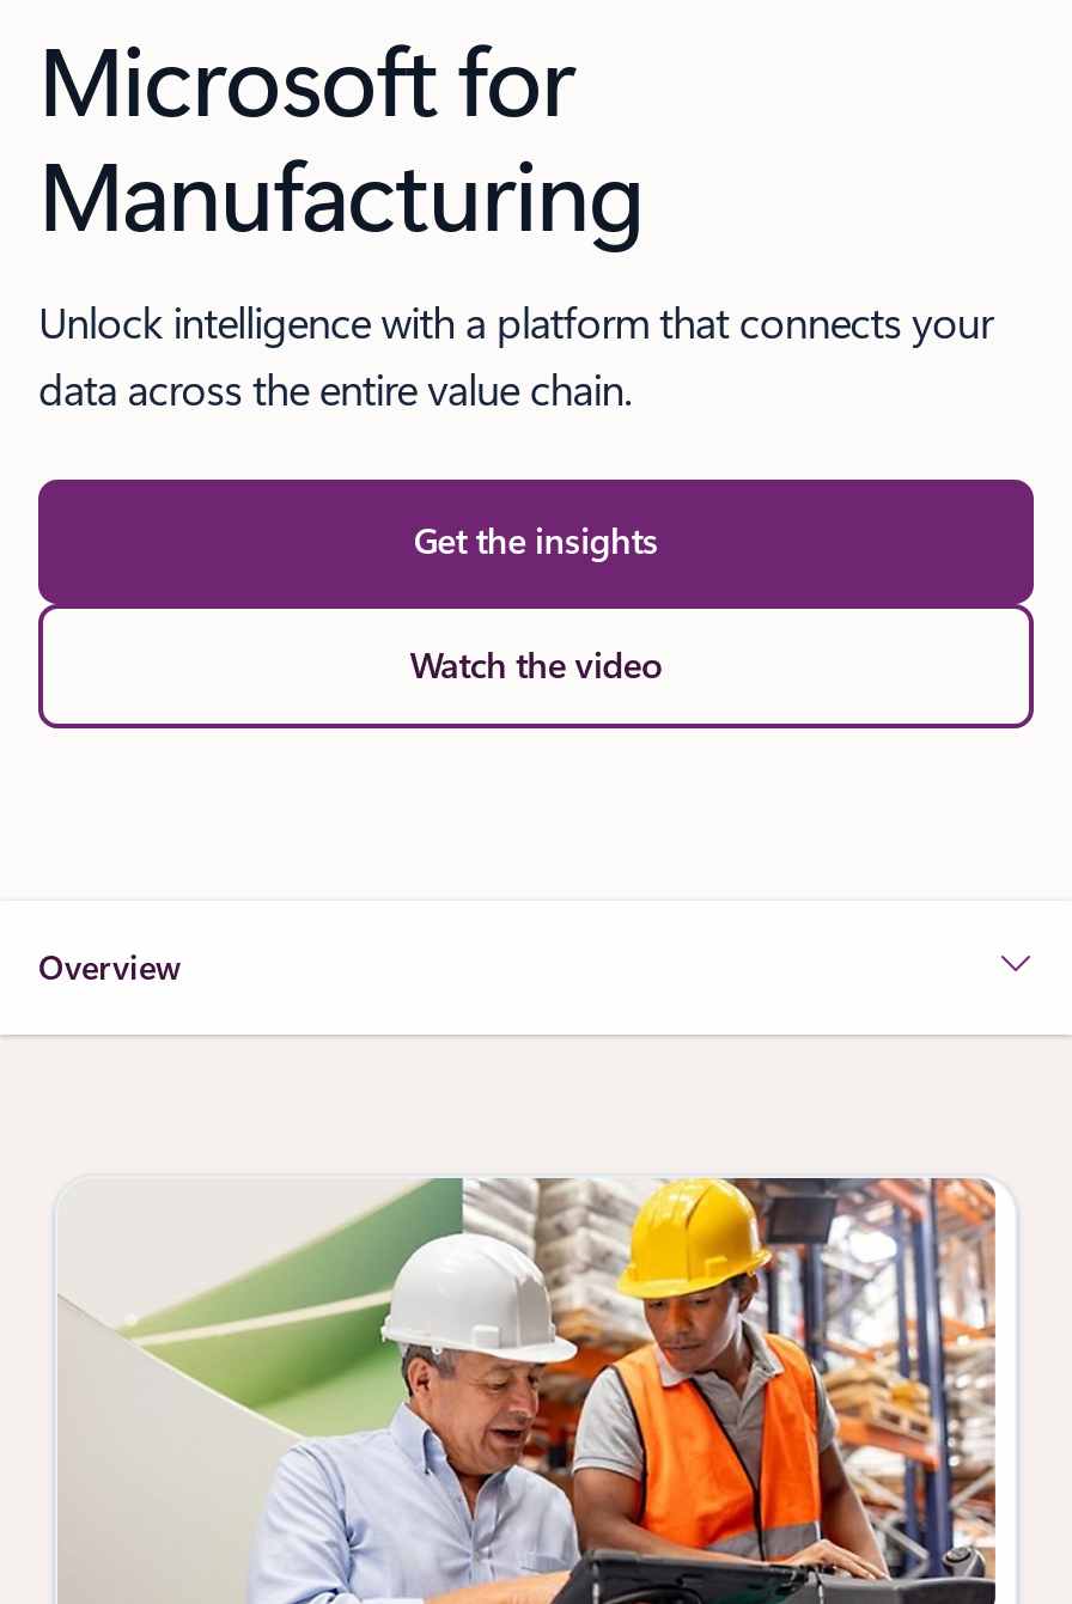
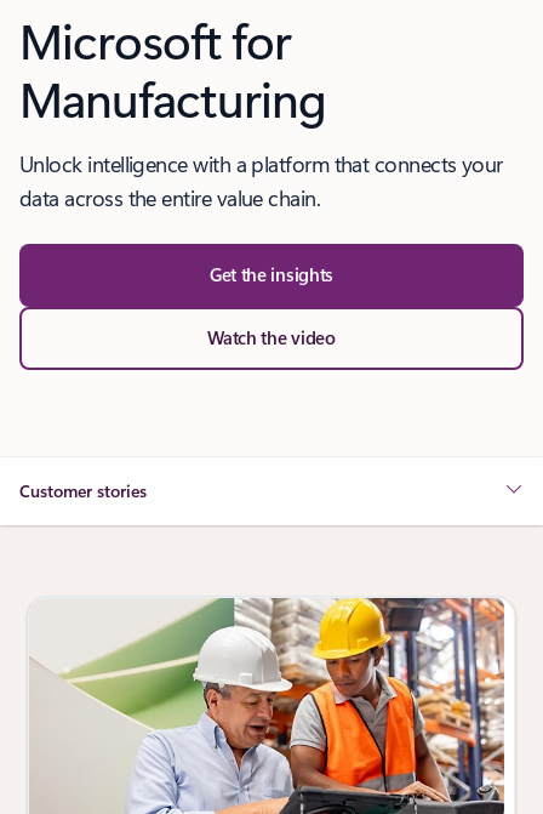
[38,945,182,990] Overview -> [19,480,147,503] Customer stories

